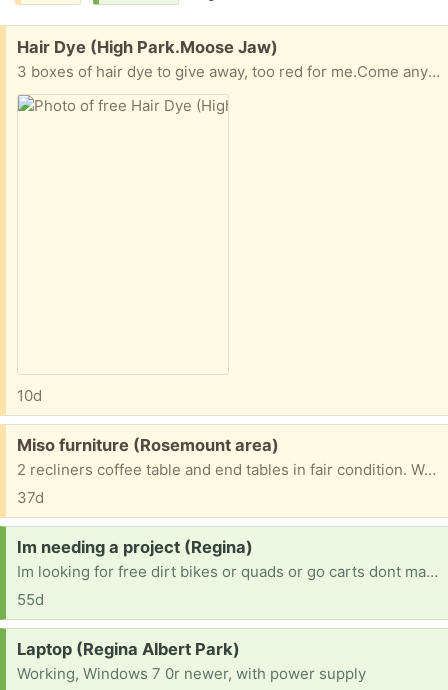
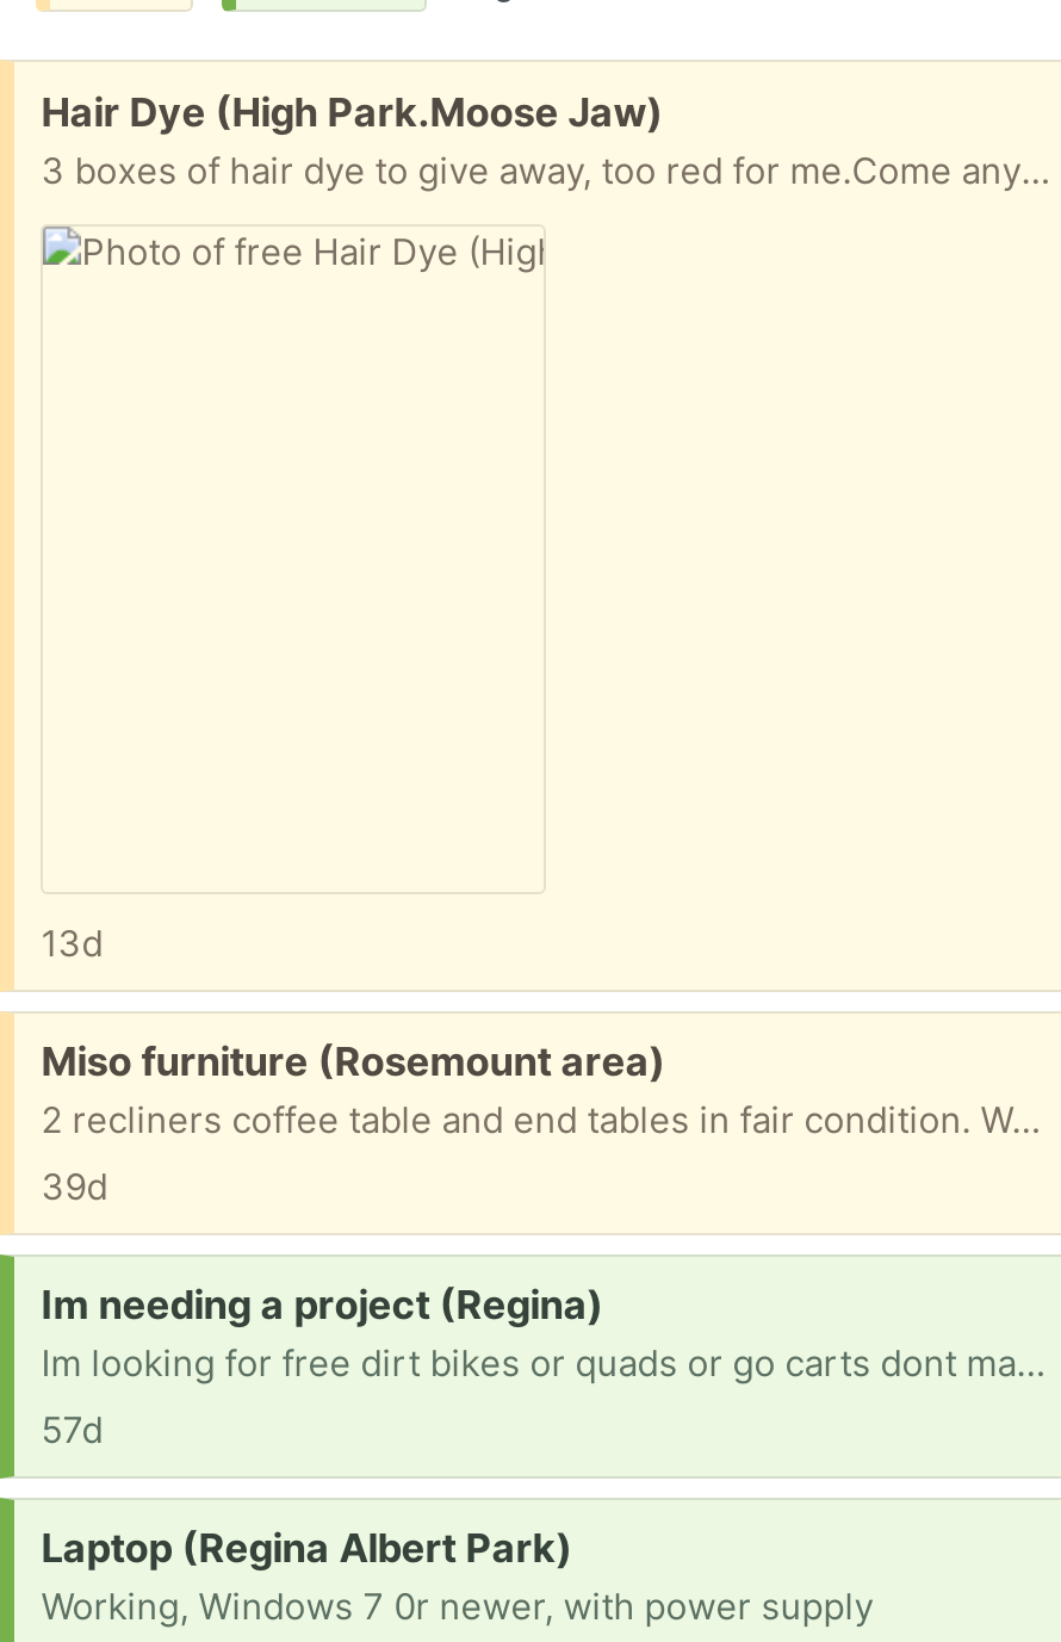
[17,386,42,405] 10d -> [41,921,103,966] 13d
[17,488,44,507] 37d -> [41,1164,108,1210] 39d
[17,590,44,609] 55d -> [41,1408,103,1453] 57d

